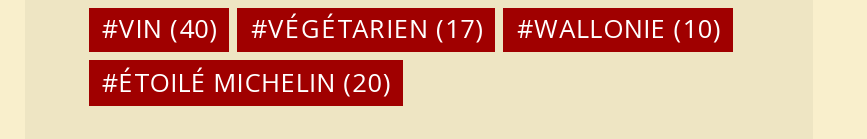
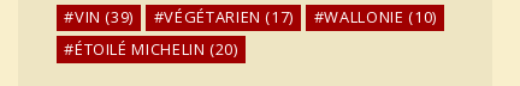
[119,11,721,47] VIN (40) VÉGÉTARIEN (17) WALLONIE (10) -> [75,6,437,28] VIN (39) VÉGÉTARIEN (17) WALLONIE (10)

